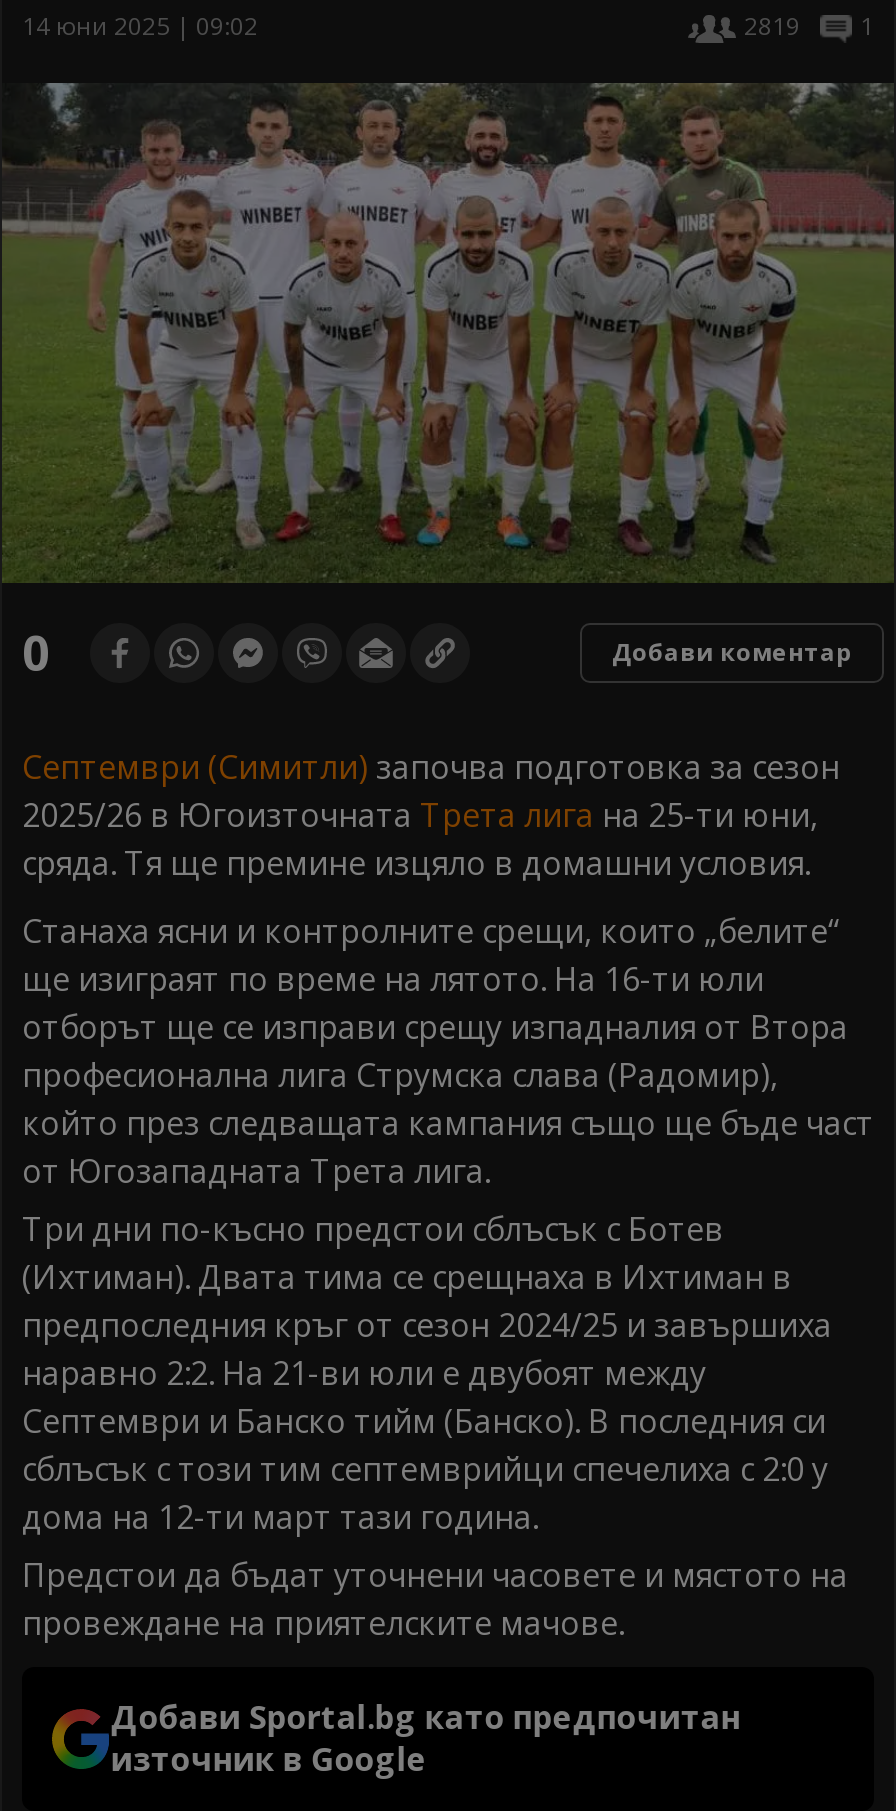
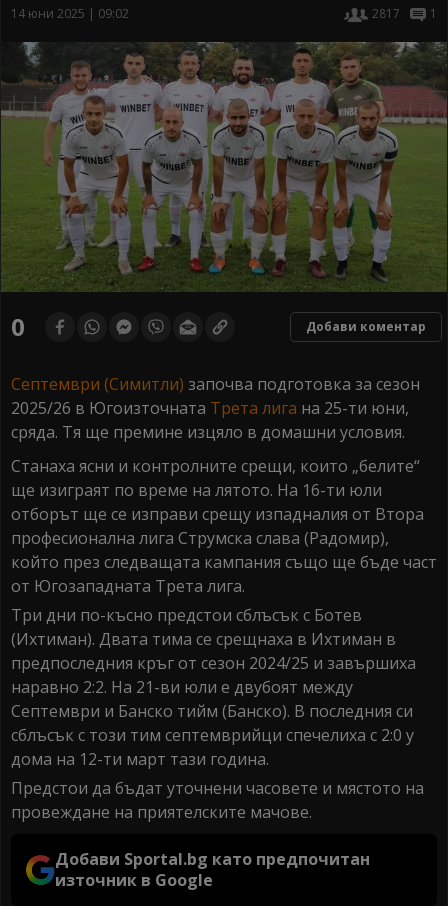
[744,9,874,43] 2819 1 -> [372,5,437,22] 2817 1

